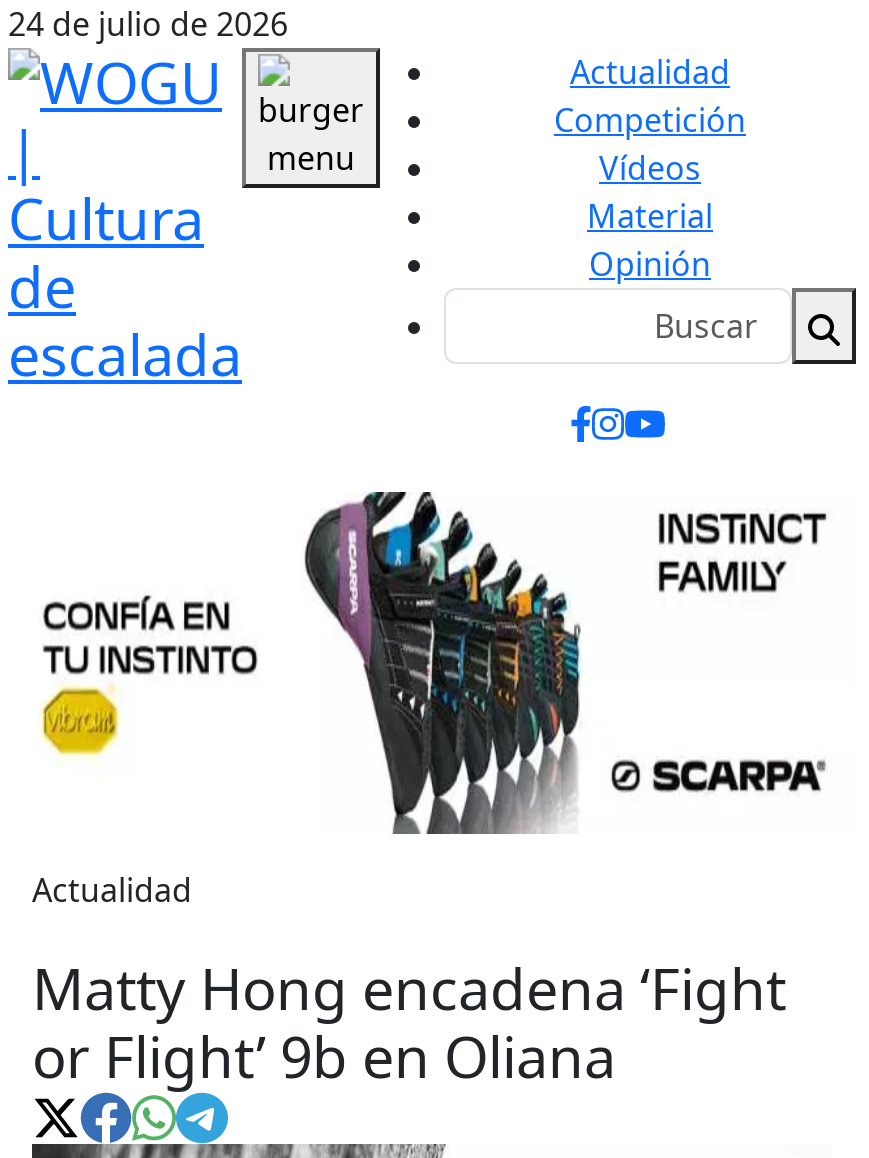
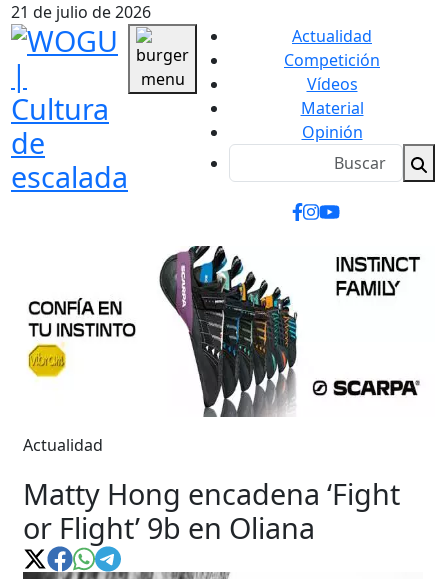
[8,2,288,46] 24 de julio de 2026 -> [11,1,151,23] 21 de julio de 2026

